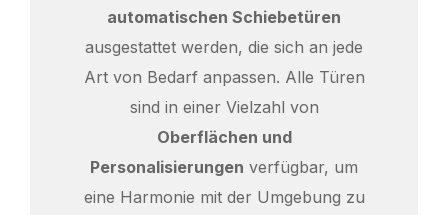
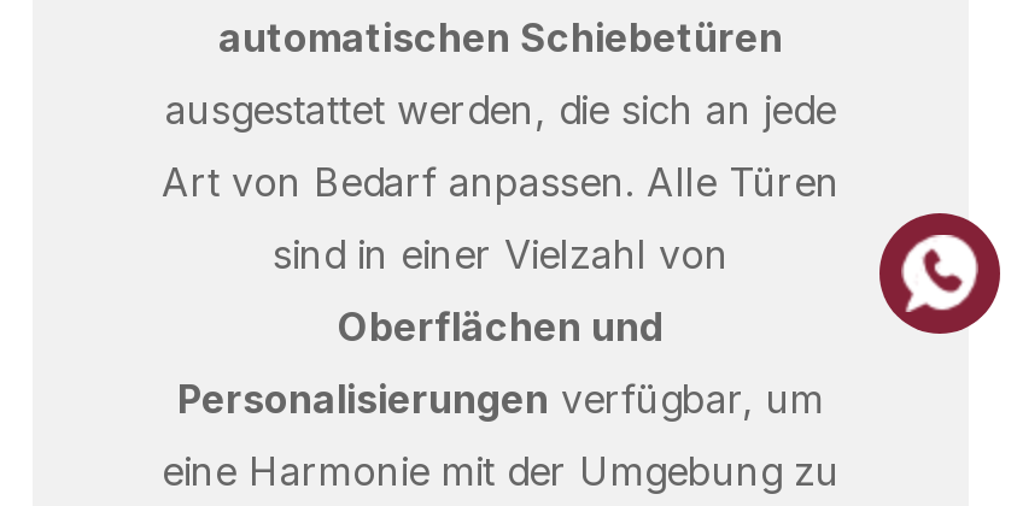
none -> [877,211,1003,336] [image]

